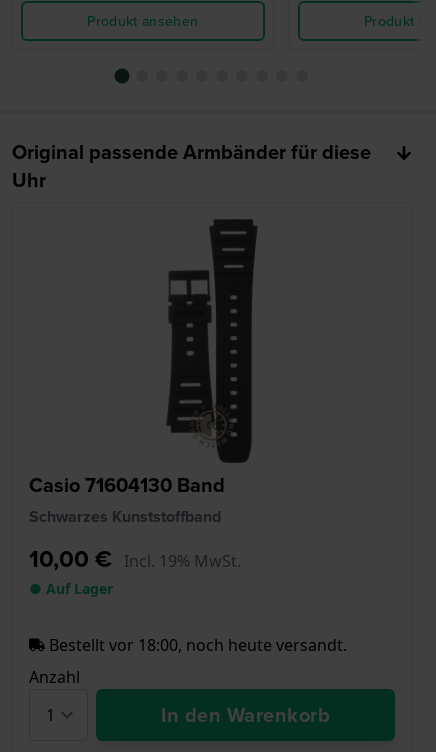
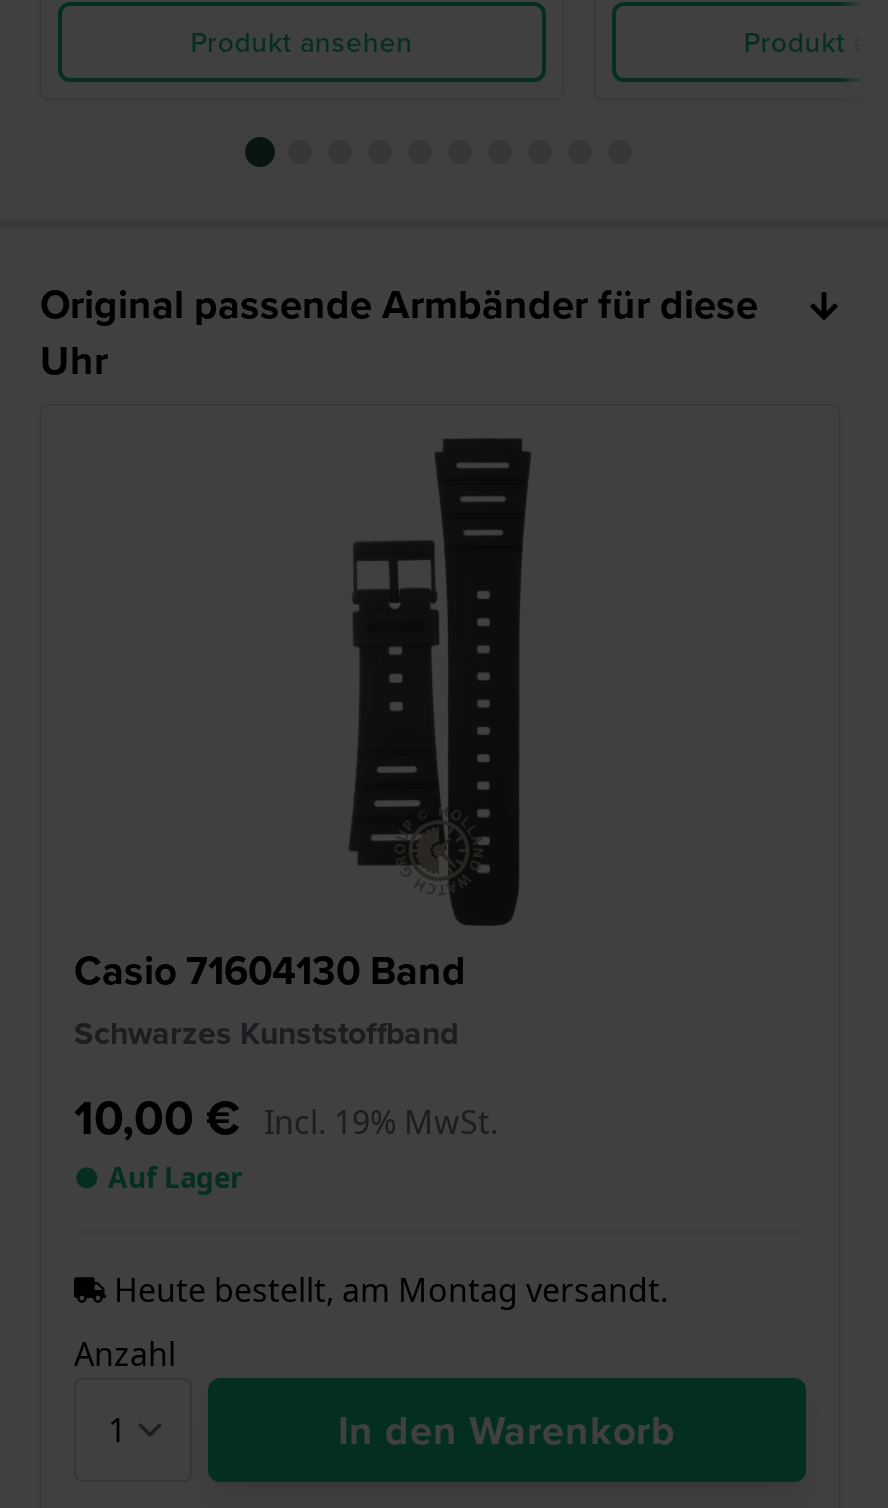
[45,634,347,656] Bestellt vor 18:00, noch heute versandt. -> [106,1269,668,1313] Heute bestellt, am Montag versandt.

